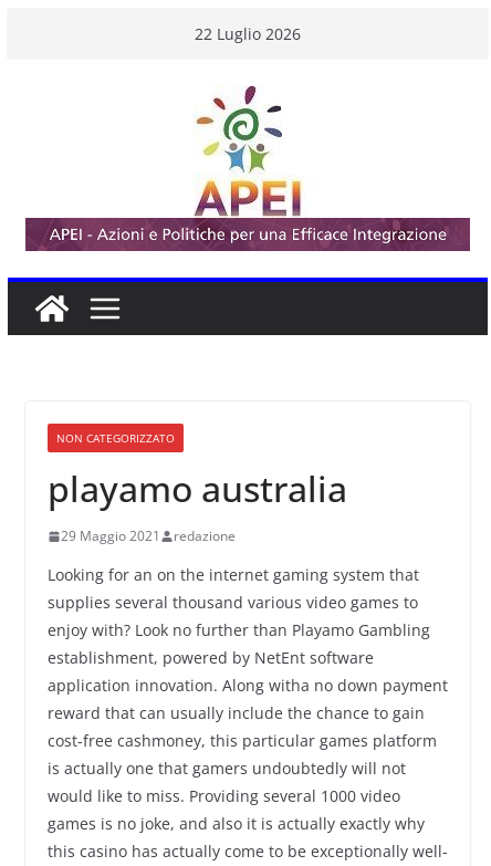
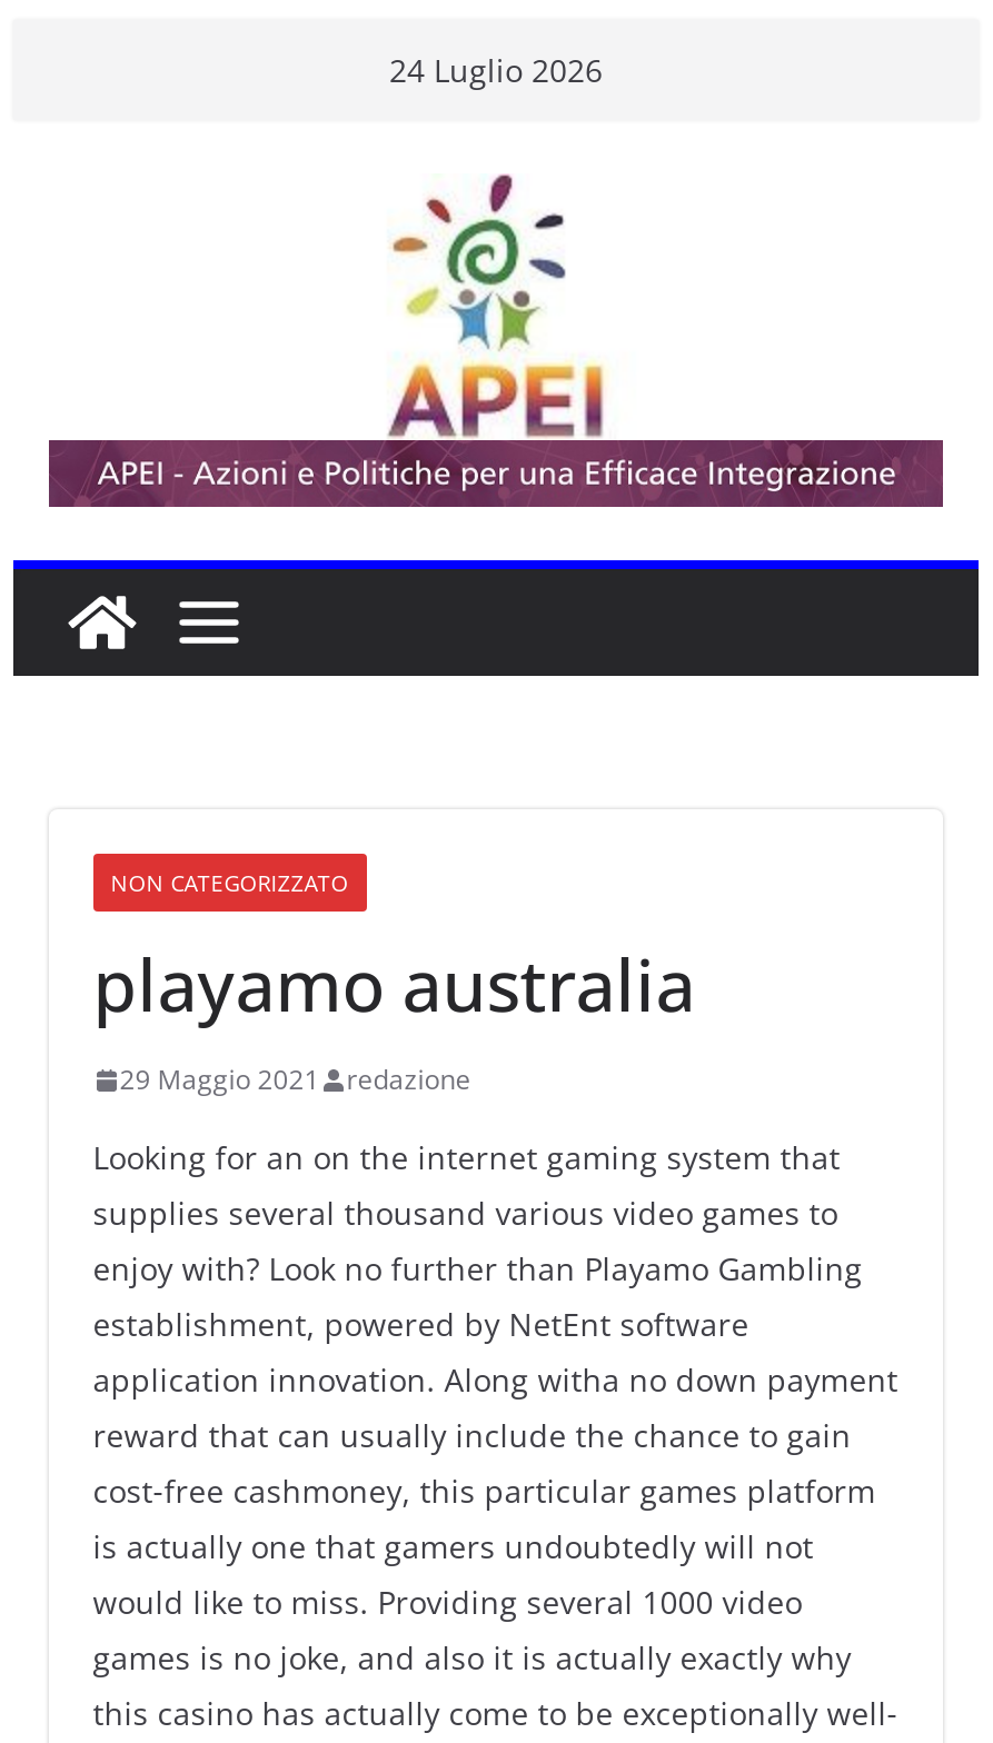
[195,23,301,44] 22 Luglio 2026 -> [389,49,603,91] 24 Luglio 2026

